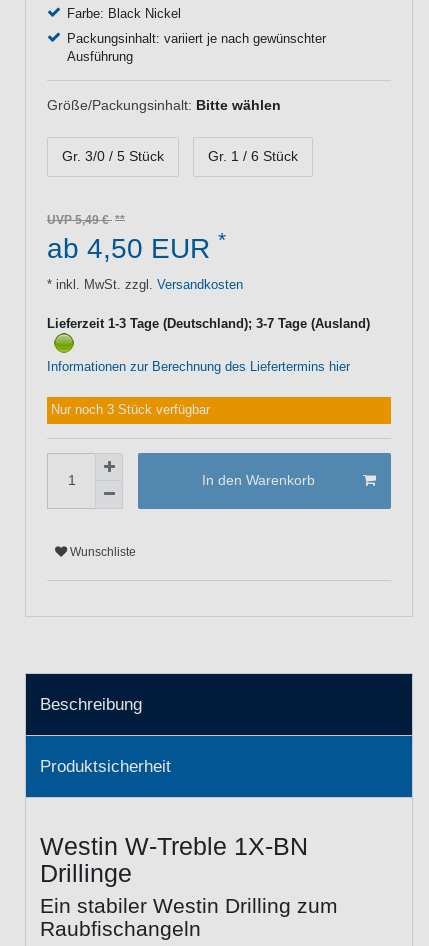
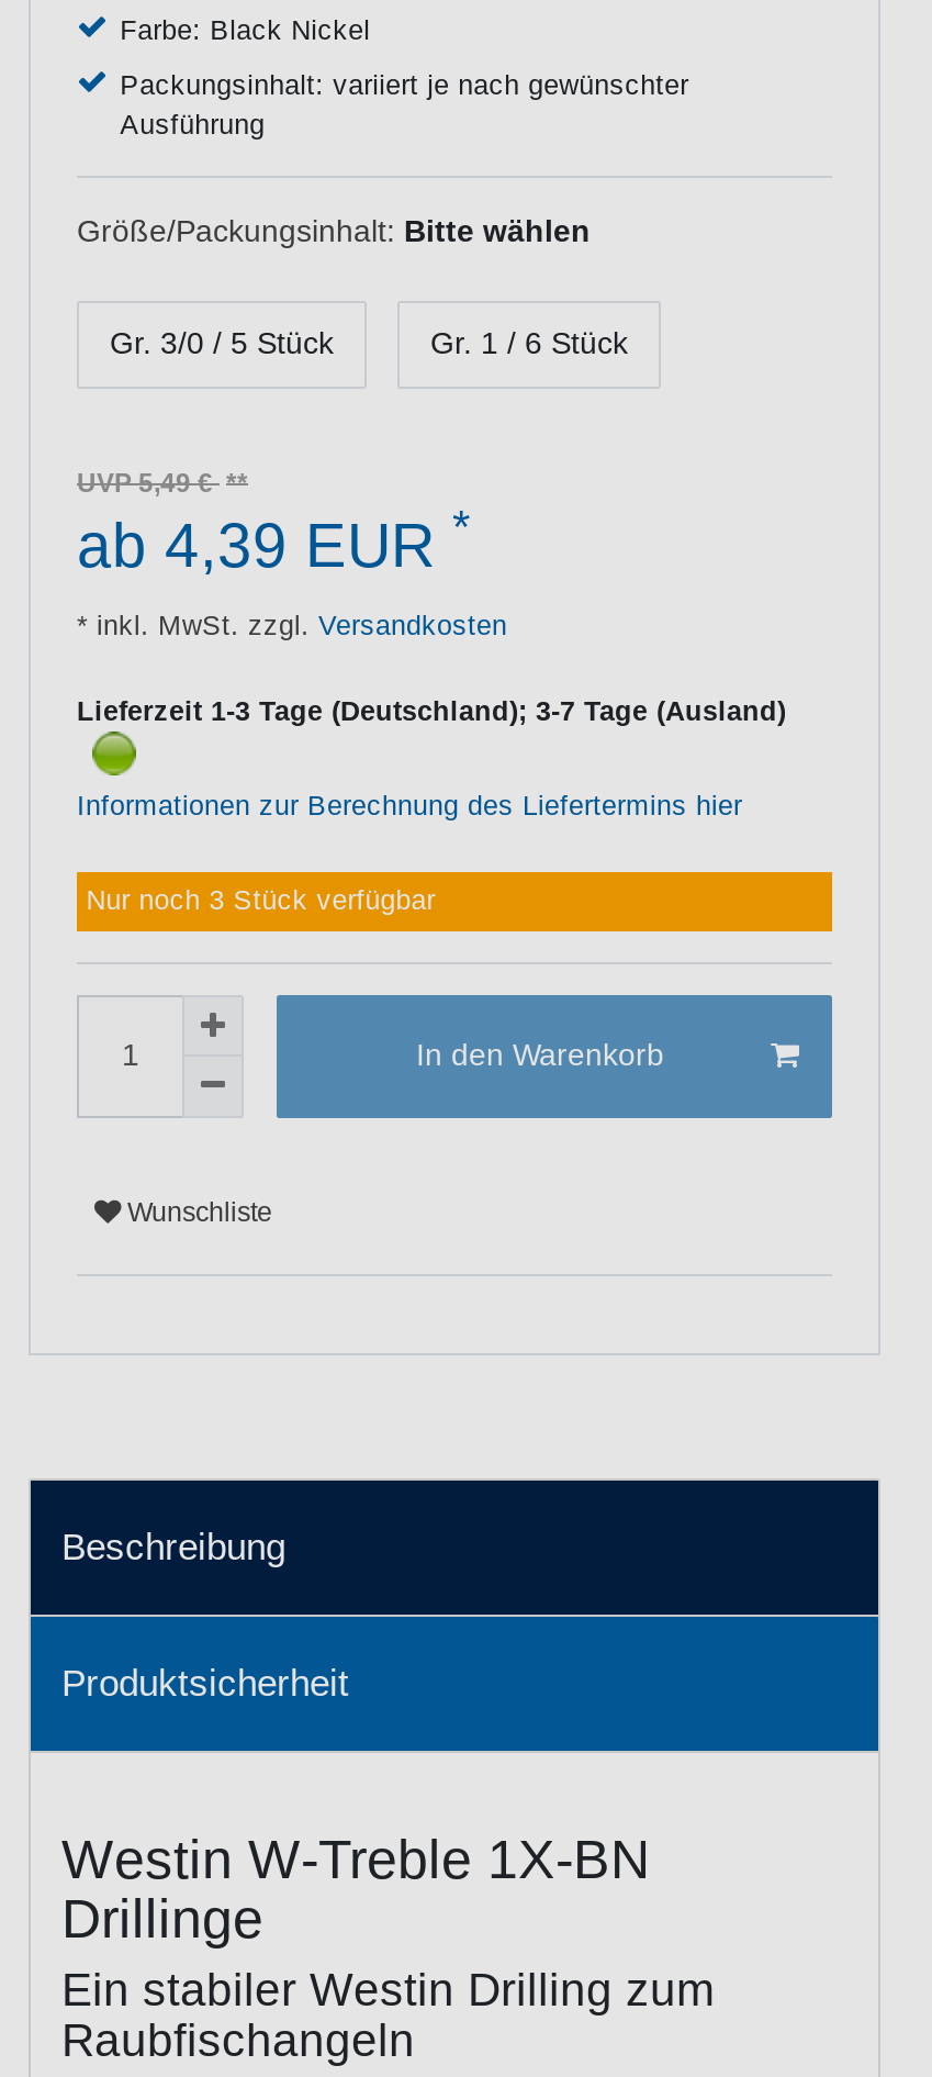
[47,228,226,263] ab 4,50 EUR * -> [77,501,470,579] ab 4,39 EUR *

